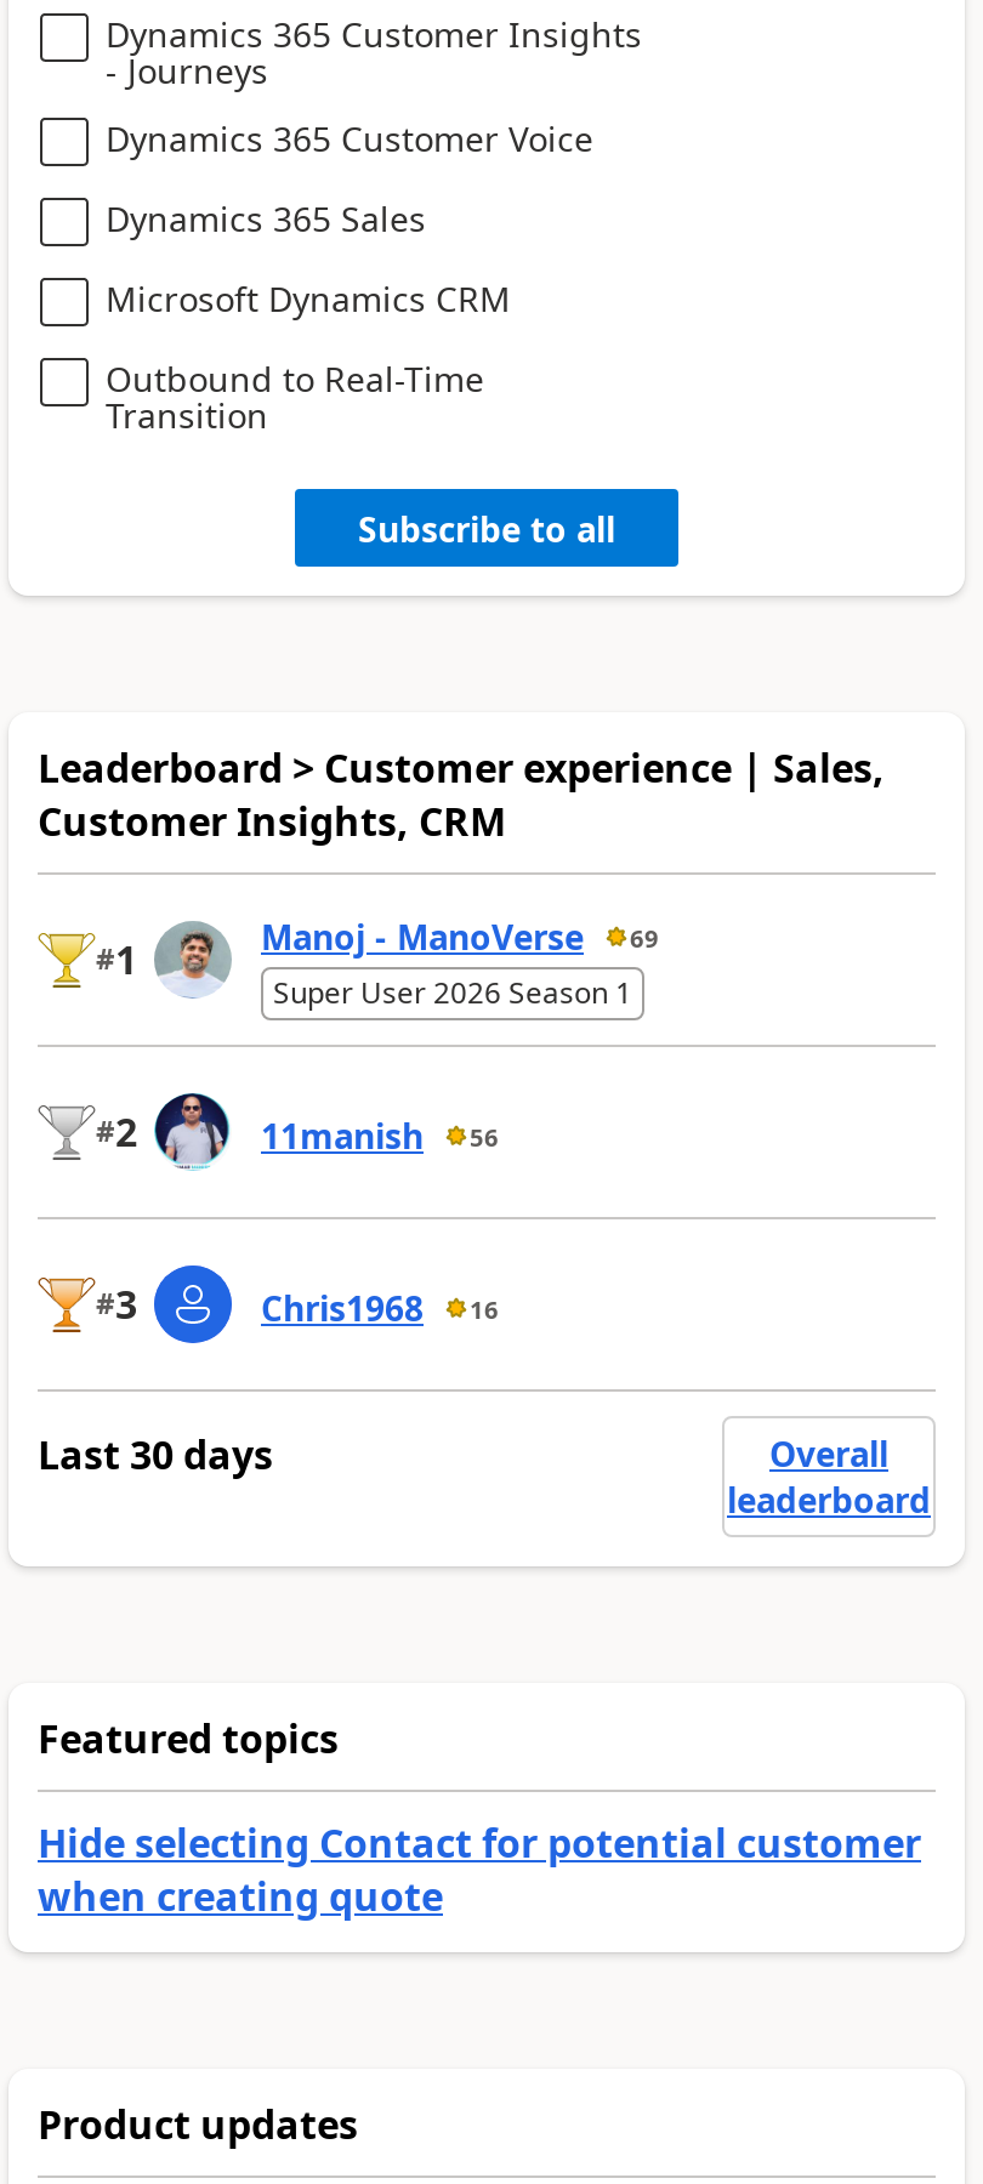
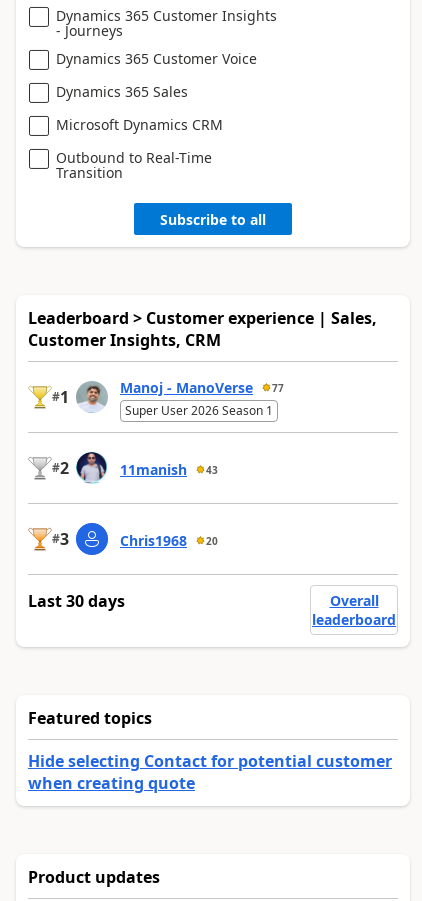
[261,915,659,961] Manoj - ManoVerse 69 -> [120,378,284,397] Manoj - ManoVerse 77
[261,1114,499,1160] 11manish 56 -> [120,460,218,479] 11manish 43
[261,1286,499,1332] Chris1968 16 -> [120,531,218,550] Chris1968 20

